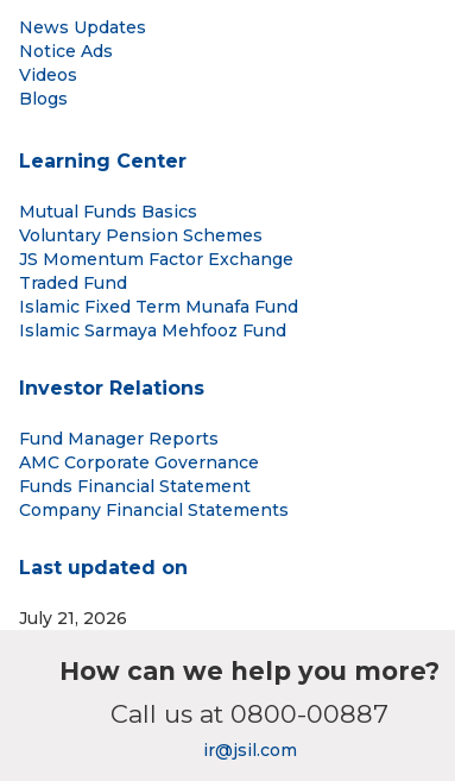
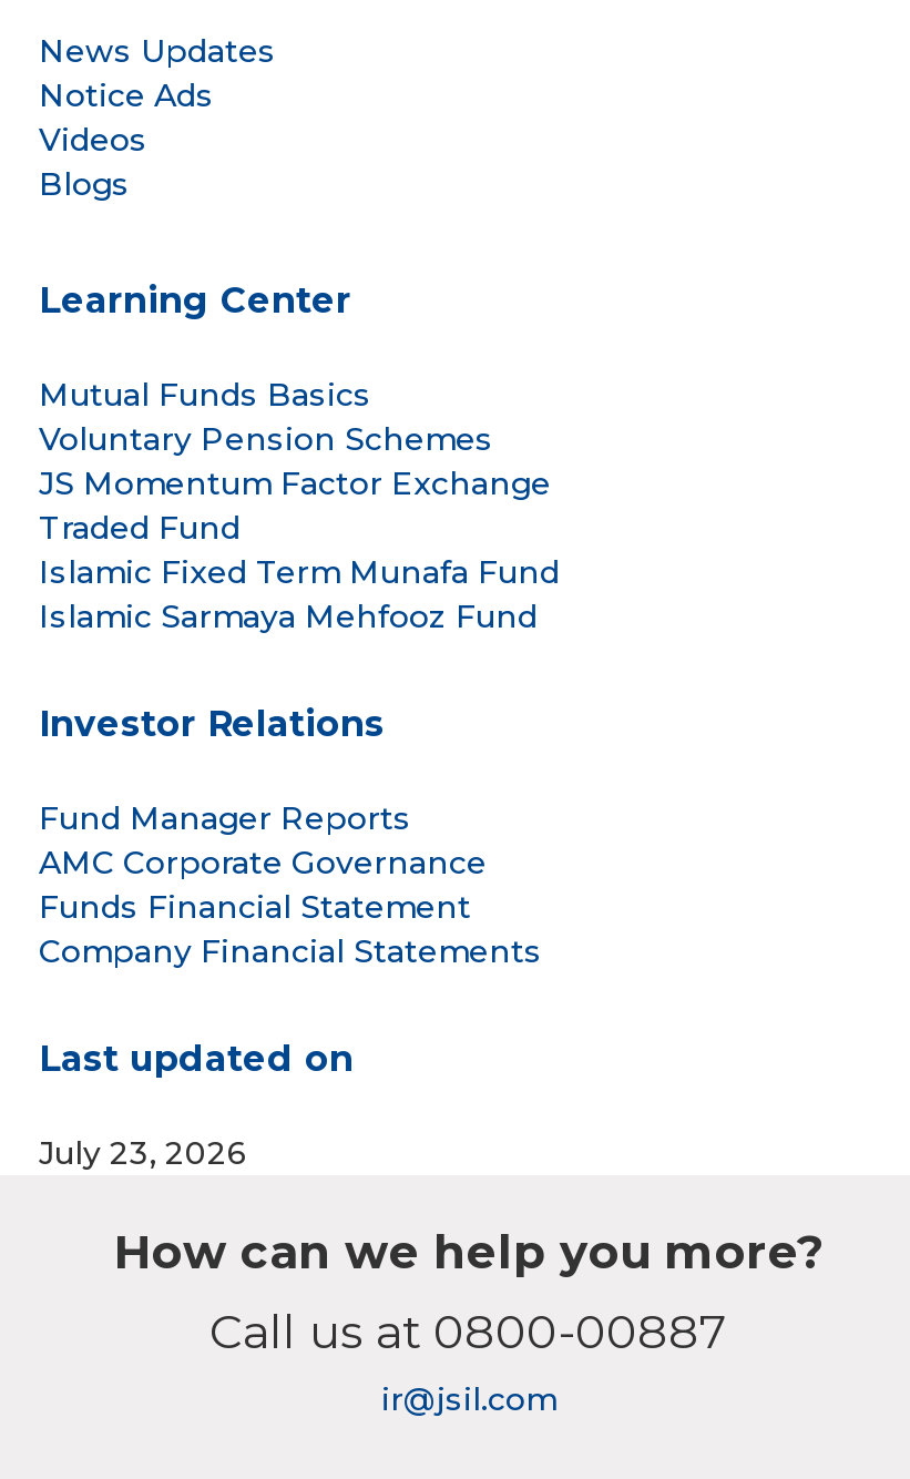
[19,607,127,628] July 21, 2026 -> [39,1132,247,1172] July 23, 2026

